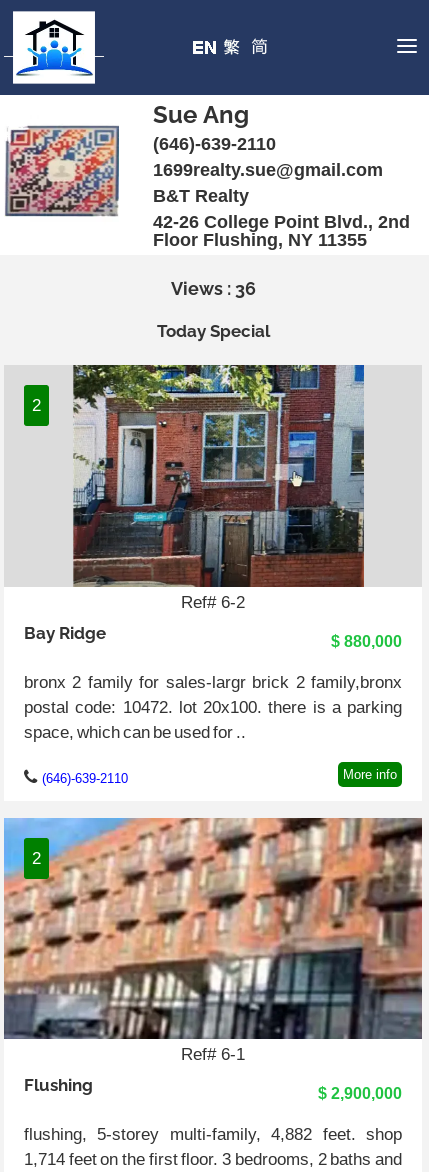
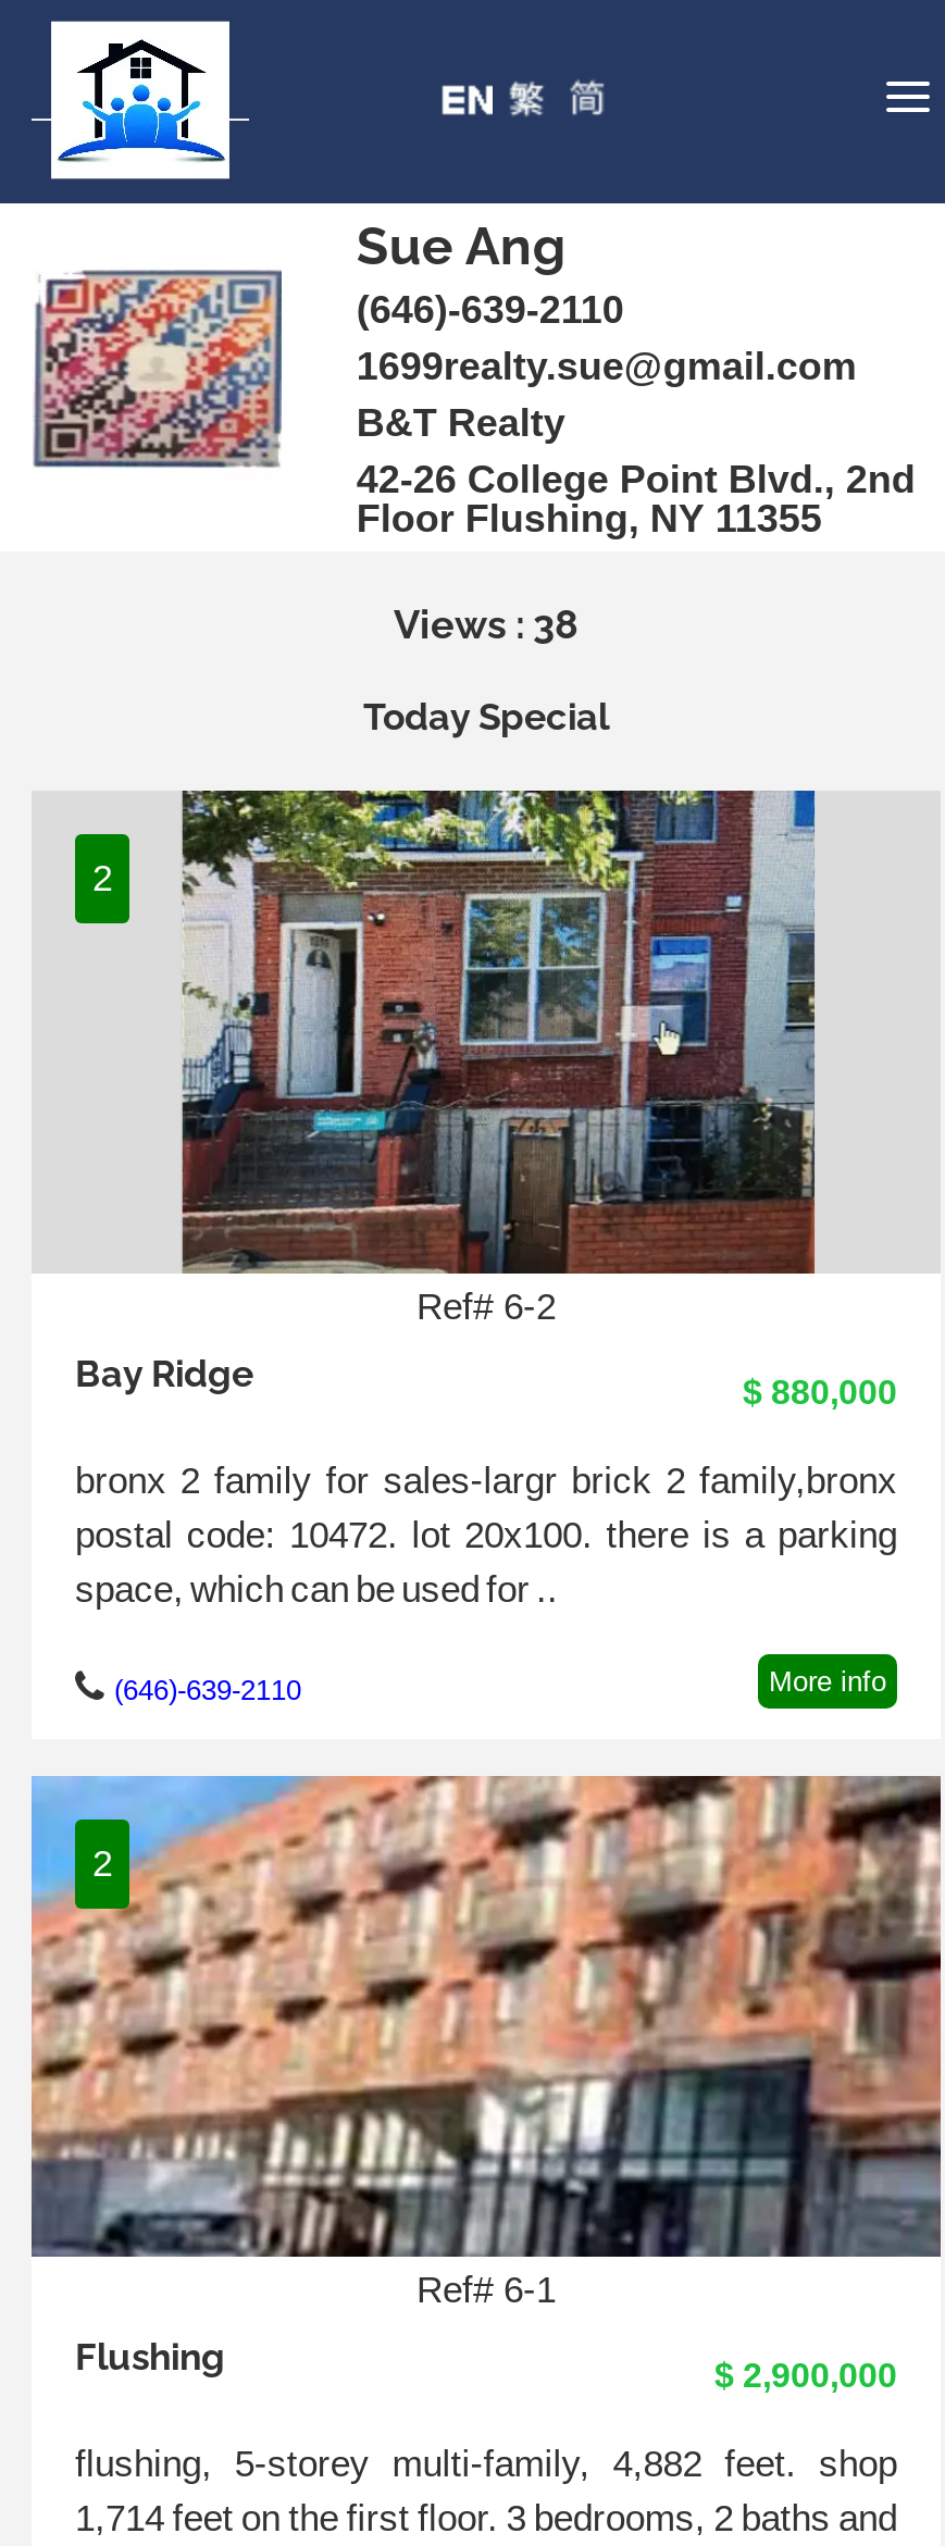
[170,278,255,299] Views : 36 -> [394,601,579,647] Views : 38

